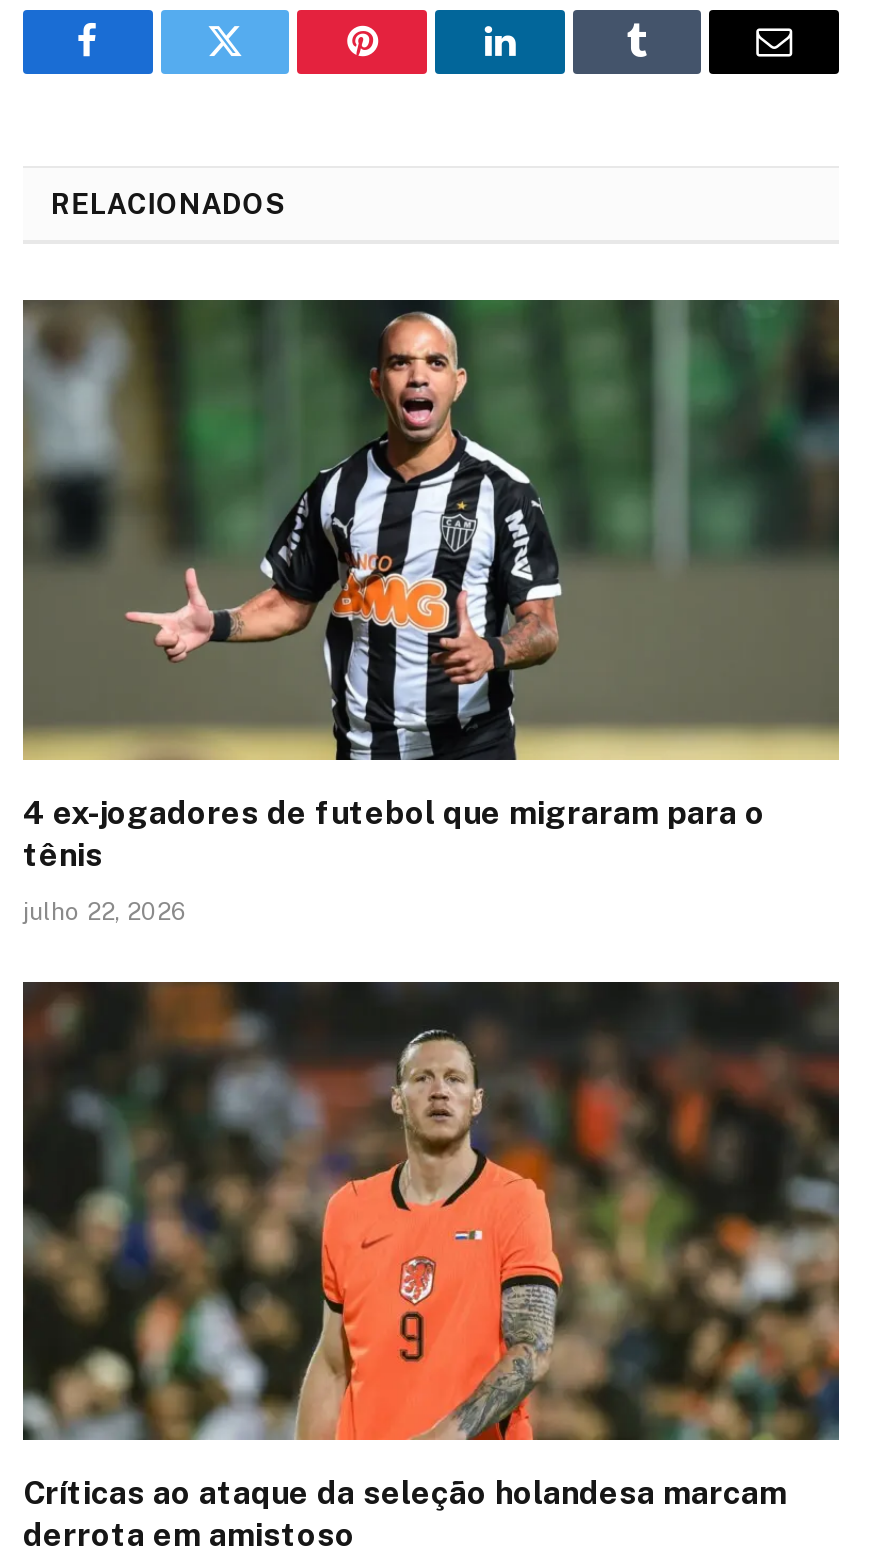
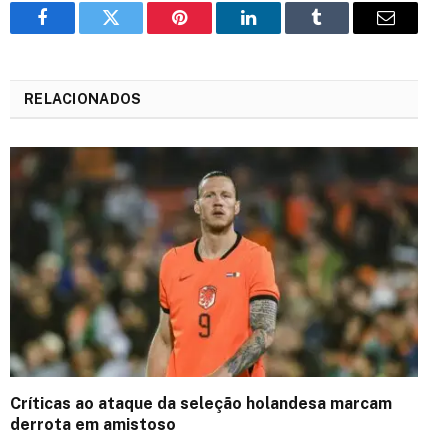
[21,300,841,926] [image] | 4 ex-jogadores de futebol que migraram para o | tênis | julho 22, 2026 -> none

